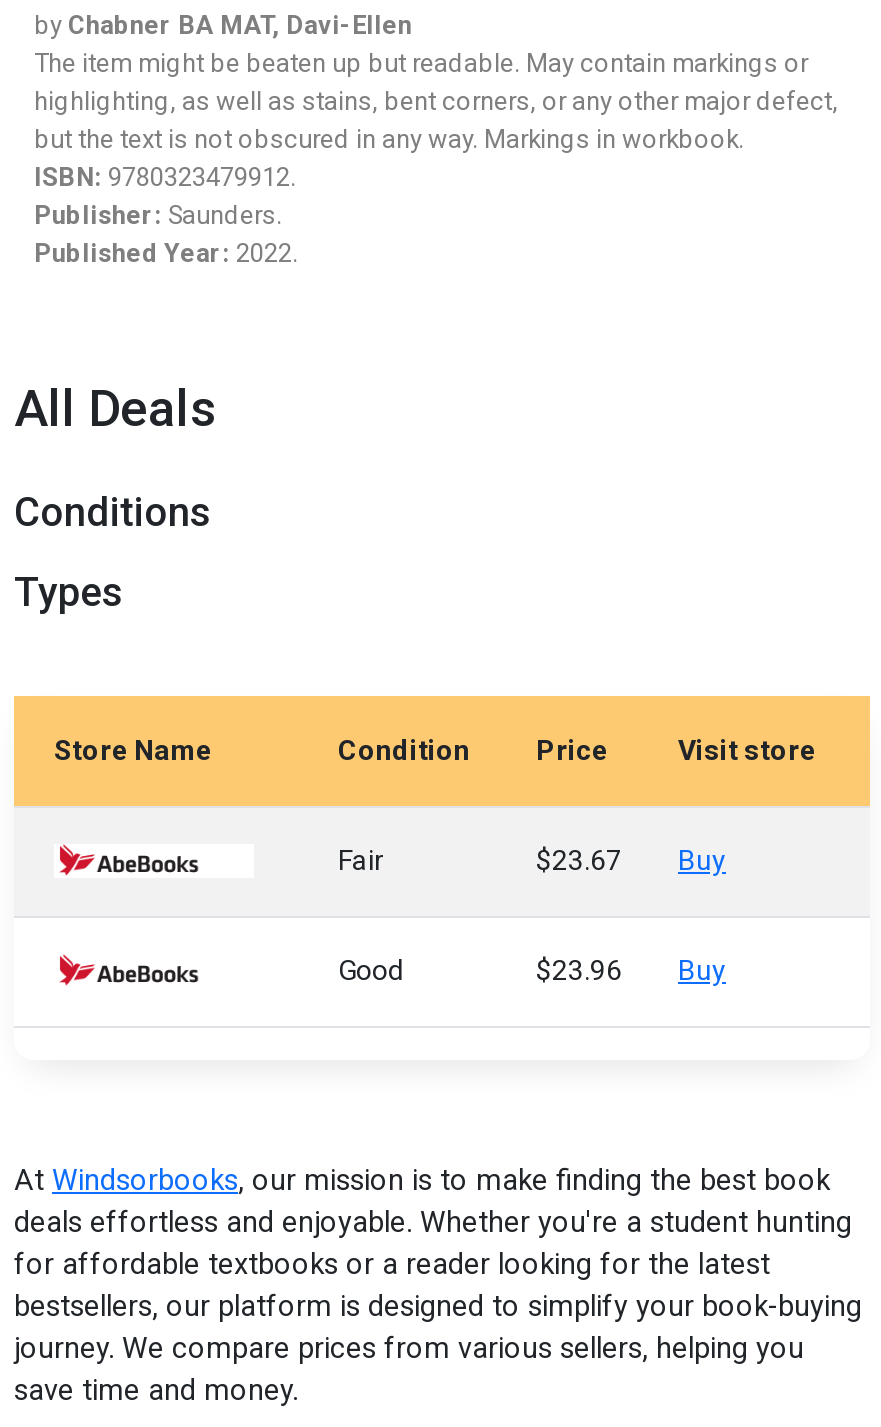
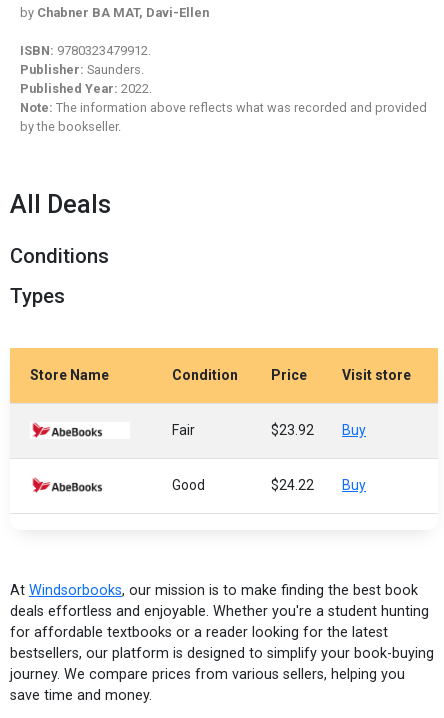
[34,48,838,154] The item might be beaten up but readable. May contain markings or | highlighting, as well as stains, bent corners, or any other major defect, | but the text is not obscured in any way. Markings in workbook. -> none
moved [34,162,298,268] -> [20,43,152,96]: ISBN: 9780323479912. | Publisher: Saunders. | Published Year: 2022.
none -> [20,100,427,134] Note: The information above reflects what was recorded and provided | by the bookseller.
[536,844,726,876] $23.67 Buy -> [271,422,366,438] $23.92 Buy
[536,954,726,986] $23.96 Buy -> [271,477,366,493] $24.22 Buy

